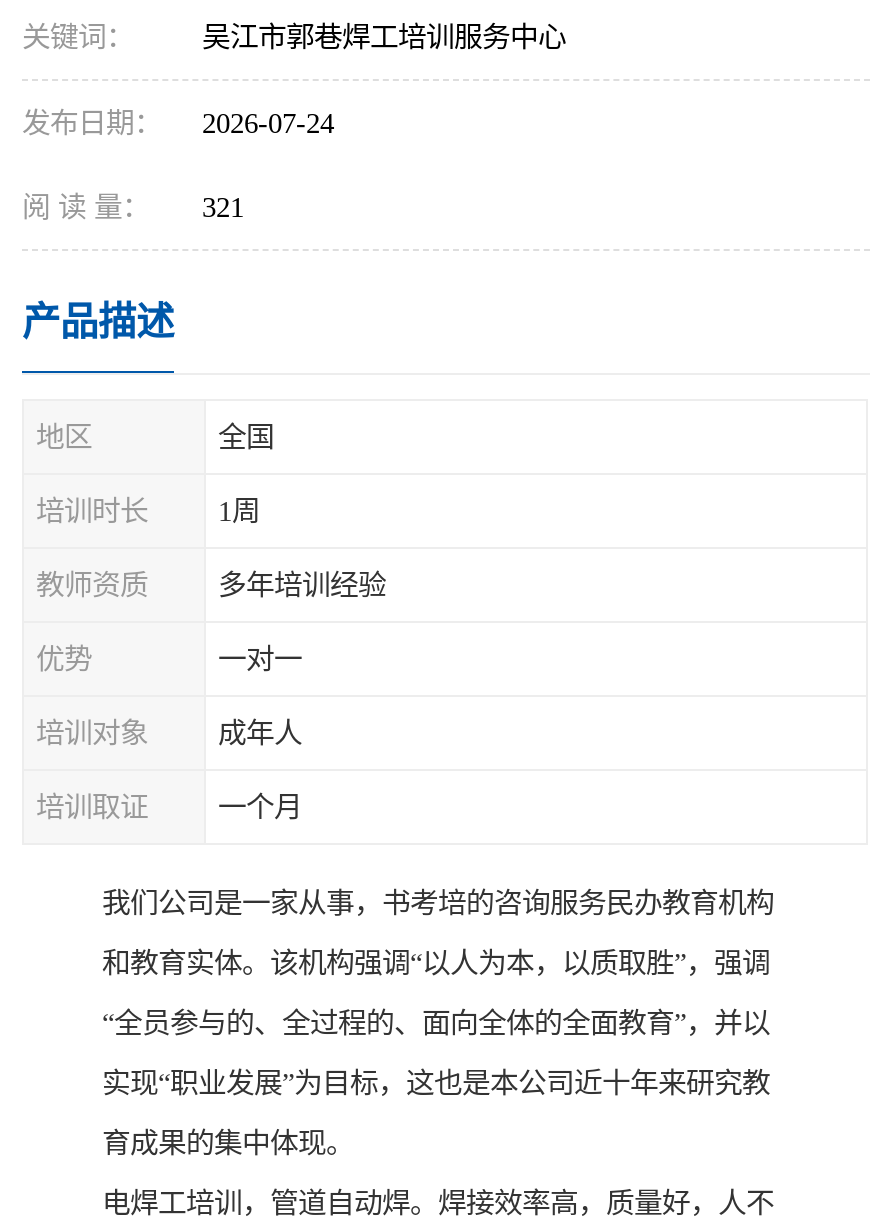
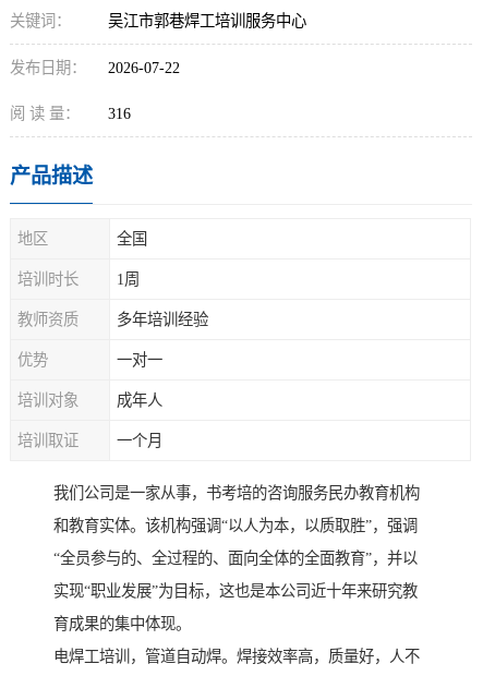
[22,107,334,139] 发布日期： 2026-07-24 -> [10,59,180,76] 发布日期： 2026-07-22
[22,191,244,223] 阅 读 量： 321 -> [10,105,131,122] 阅 读 量： 316

